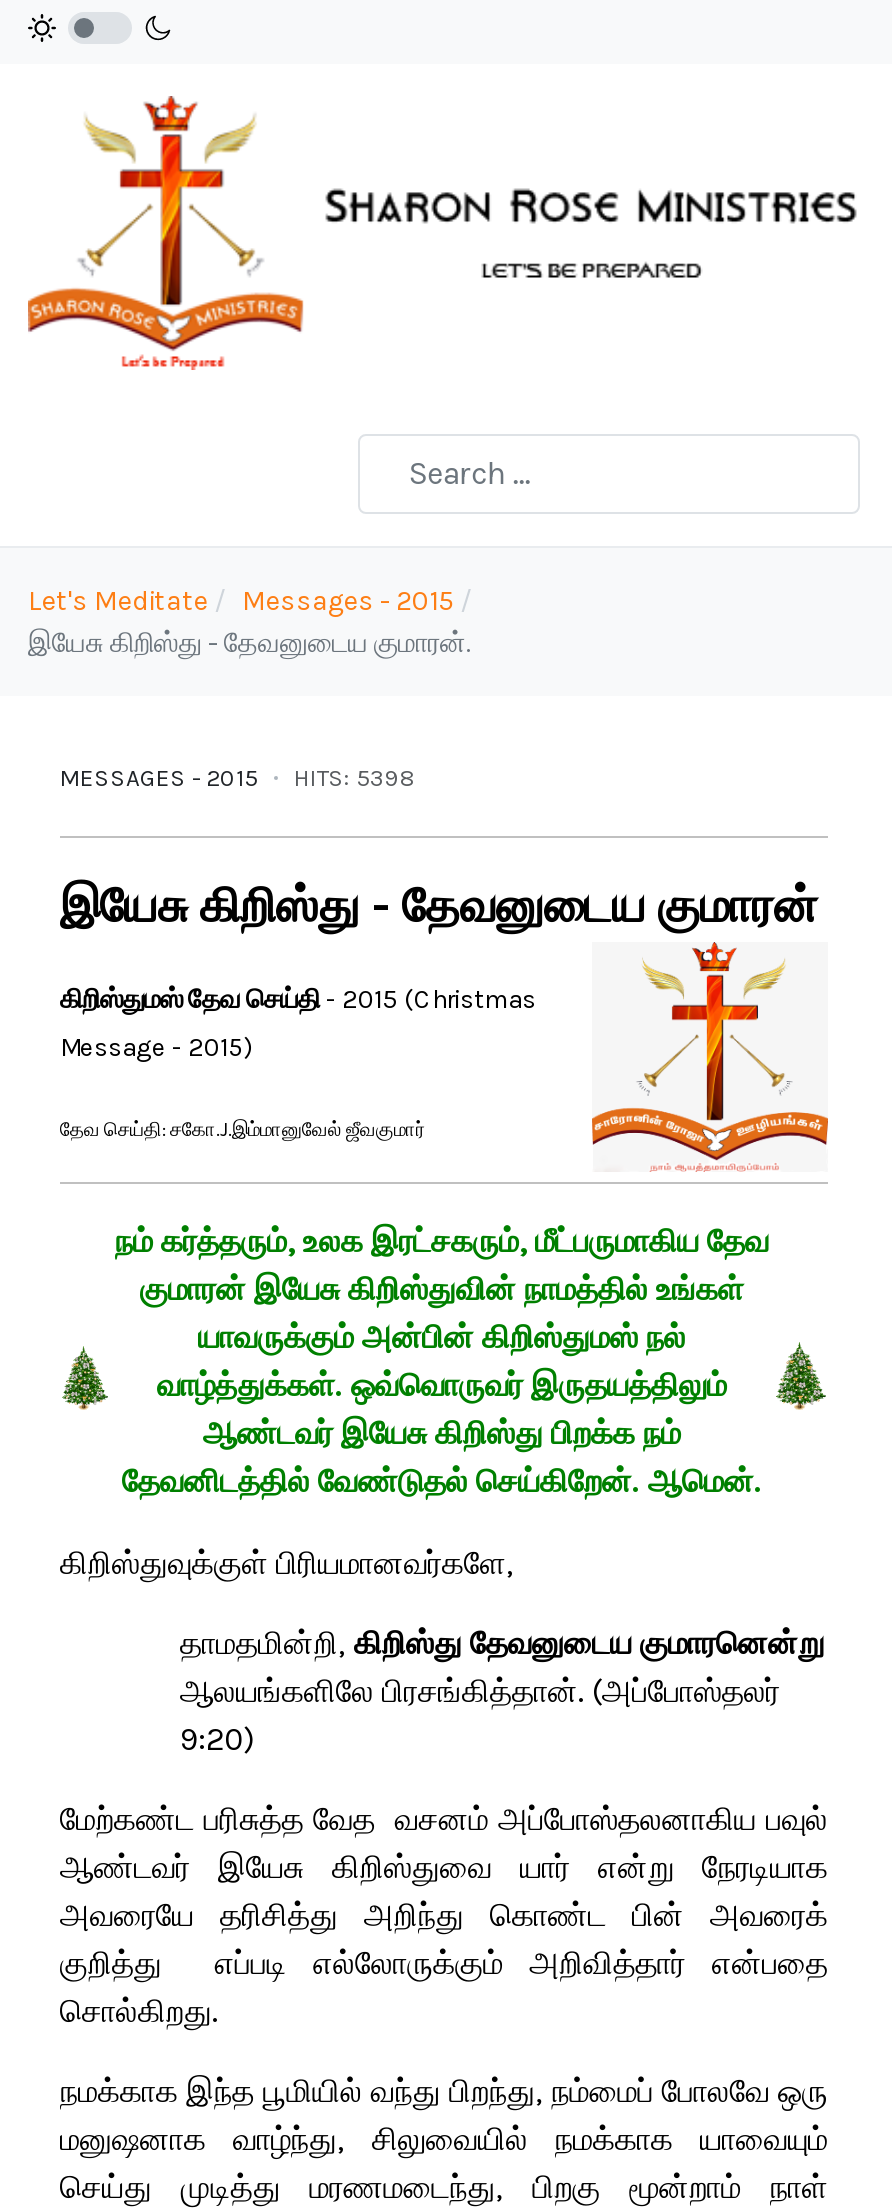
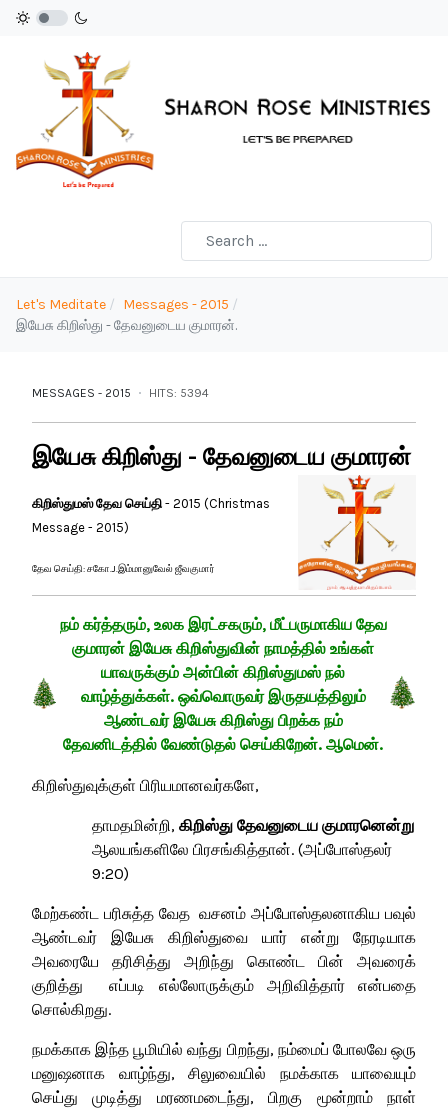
[60,763,416,791] MESSAGES - 2015 HITS: 5398 -> [32,386,209,400] MESSAGES - 2015 HITS: 5394

